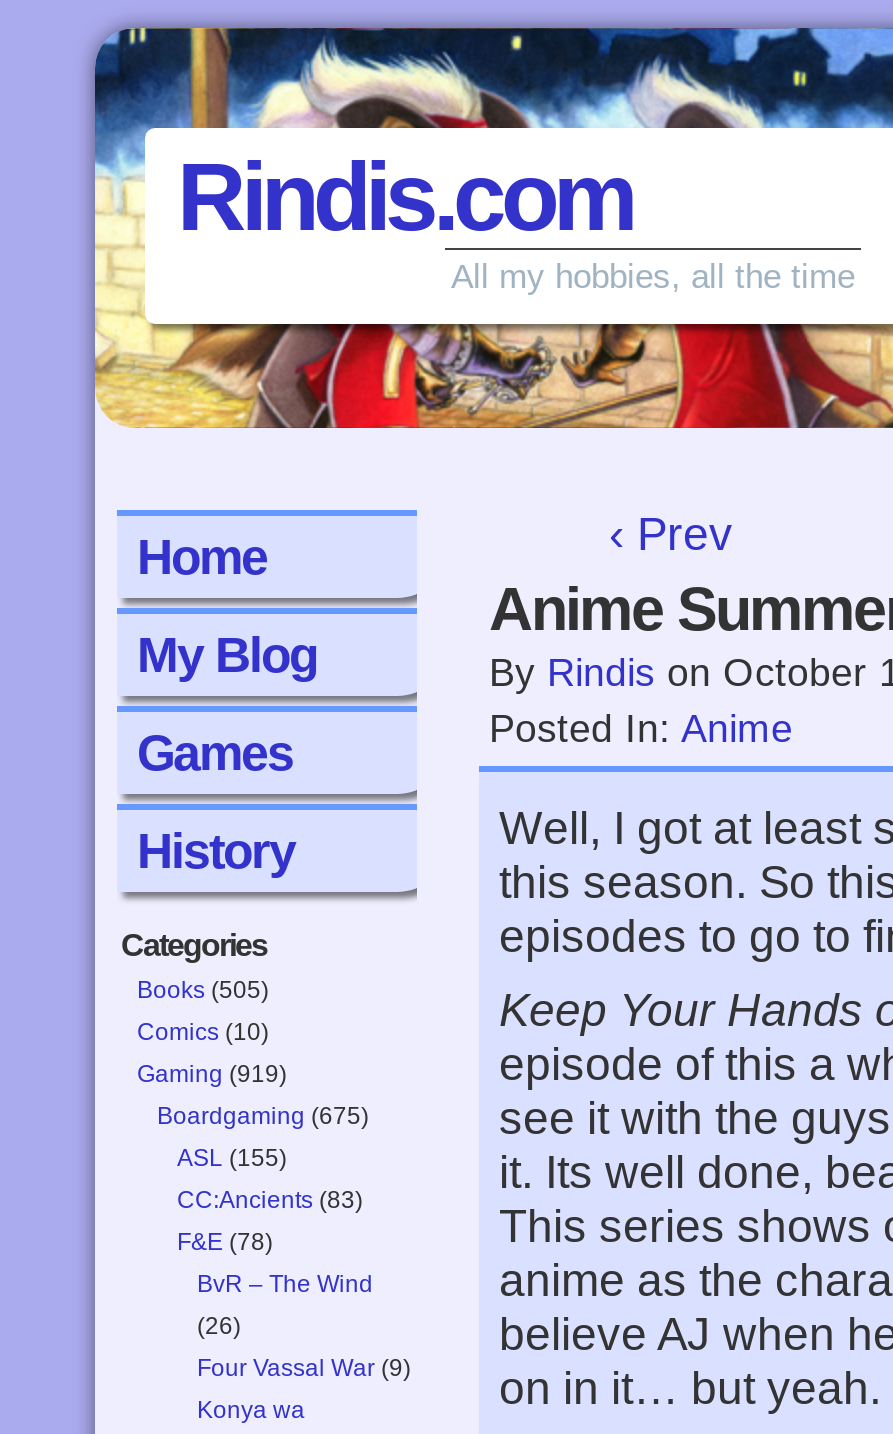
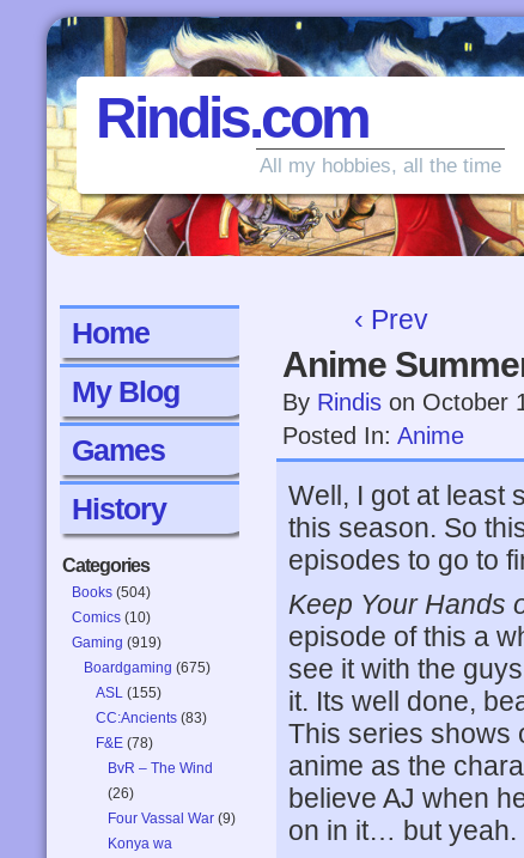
[137,976,269,1004] Books (505) -> [72,584,151,601] Books (504)

